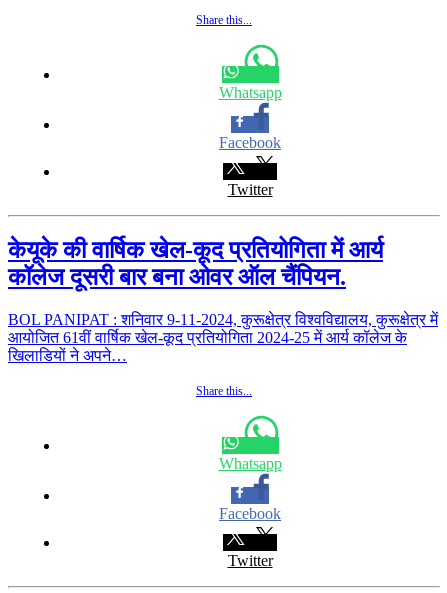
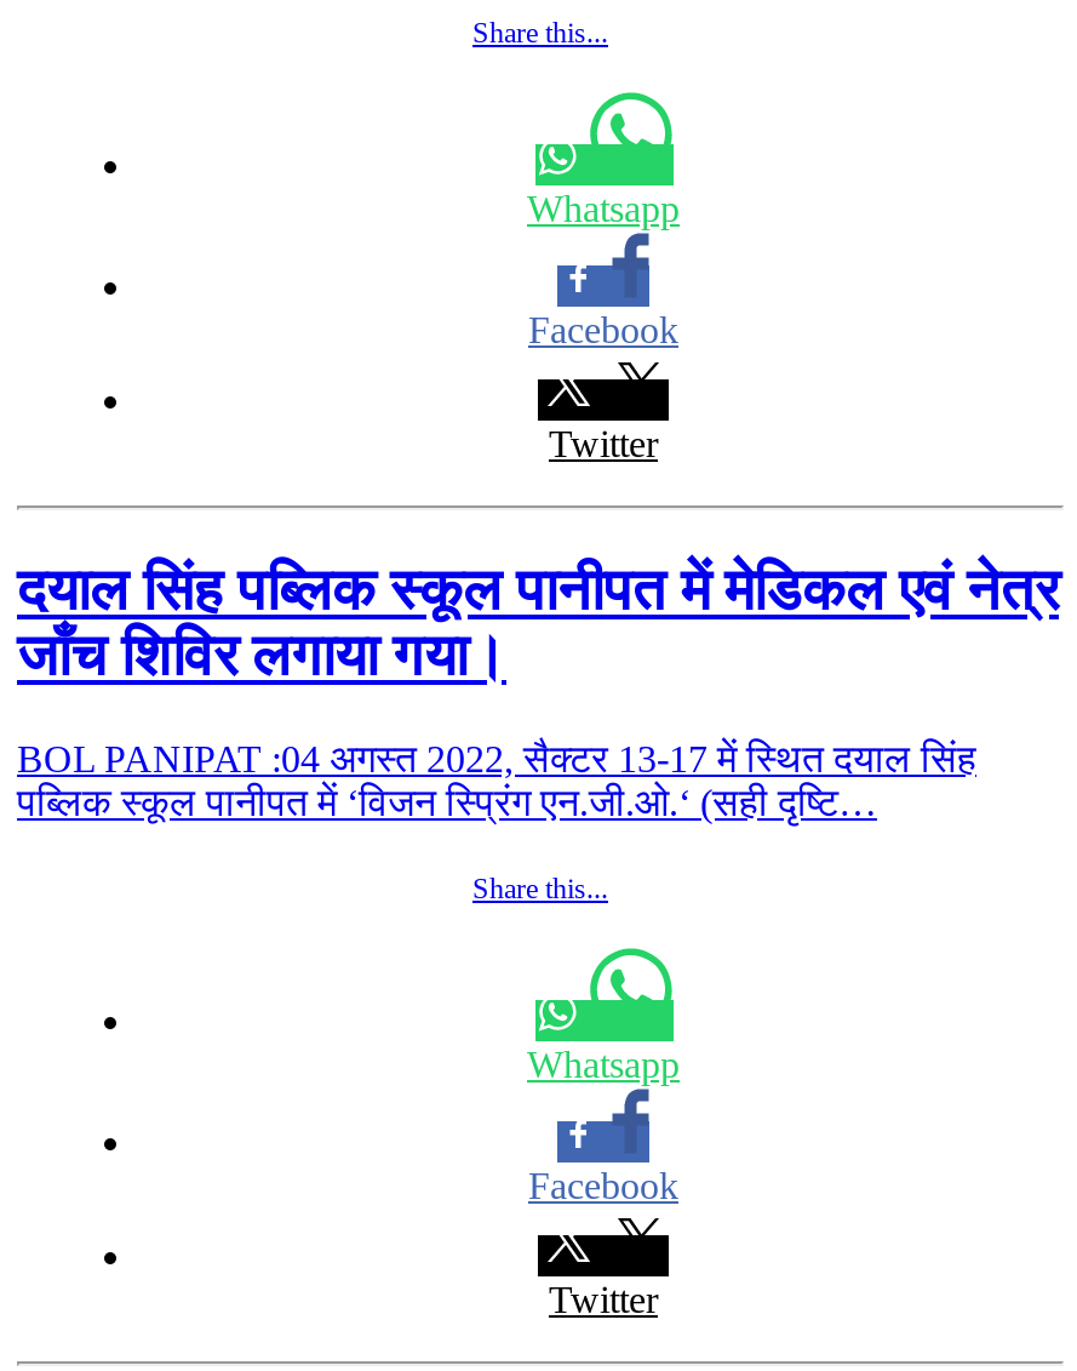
[8,237,383,290] केयूके की वार्षिक खेल-कूद प्रतियोगिता में आर्य | कॉलेज दूसरी बार बना ओवर ऑल चैंपियन. -> [17,559,1059,688] दयाल सिंह पब्लिक स्कूल पानीपत में मेडिकल एवं नेत्र | जाँच शिविर लगाया गया।
[8,311,438,364] BOL PANIPAT : शनिवार 9-11-2024, कुरूक्षेत्र विश्वविद्यालय, कुरूक्षेत्र में | आयोजित 61वीं वार्षिक खेल-कूद प्रतियोगिता 2024-25 में आर्य कॉलेज के | खिलाडियों ने अपने… -> [17,738,976,823] BOL PANIPAT :04 अगस्त 2022, सैक्टर 13-17 में स्थित दयाल सिंह | पब्लिक स्कूल पानीपत में ‘विजन स्प्रिंग एन.जी.ओ.‘ (सही दृष्टि…

